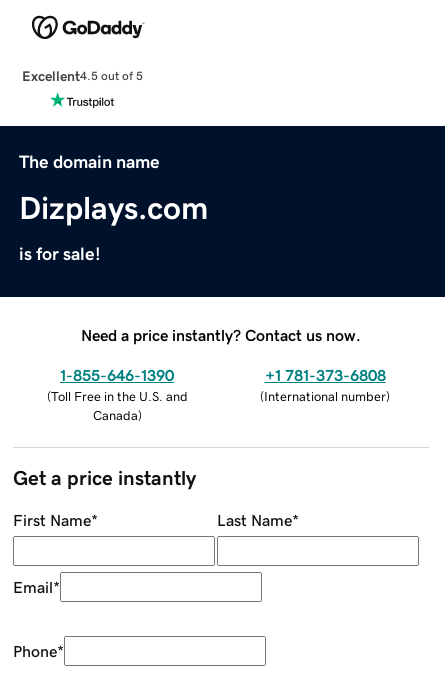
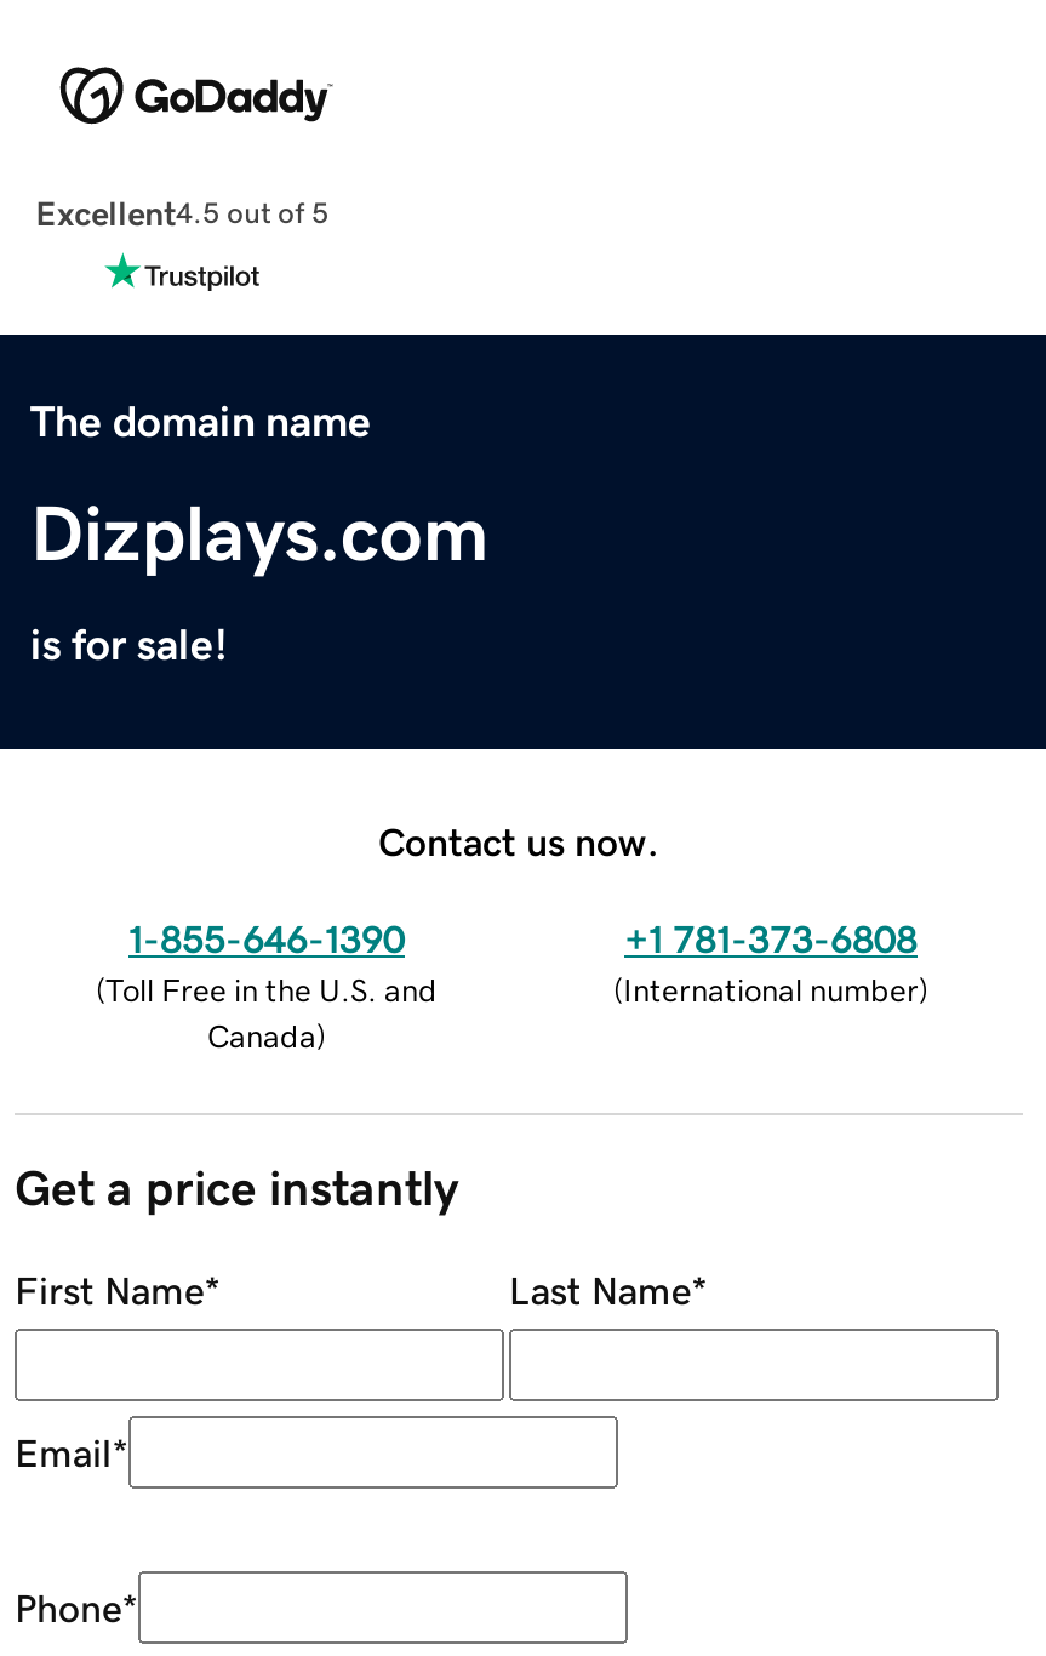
[81,327,361,343] Need a price instantly? Contact us now. -> [378,821,659,860] Contact us now.

